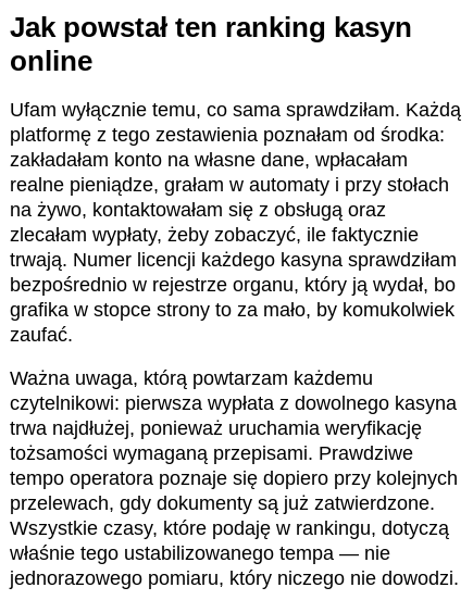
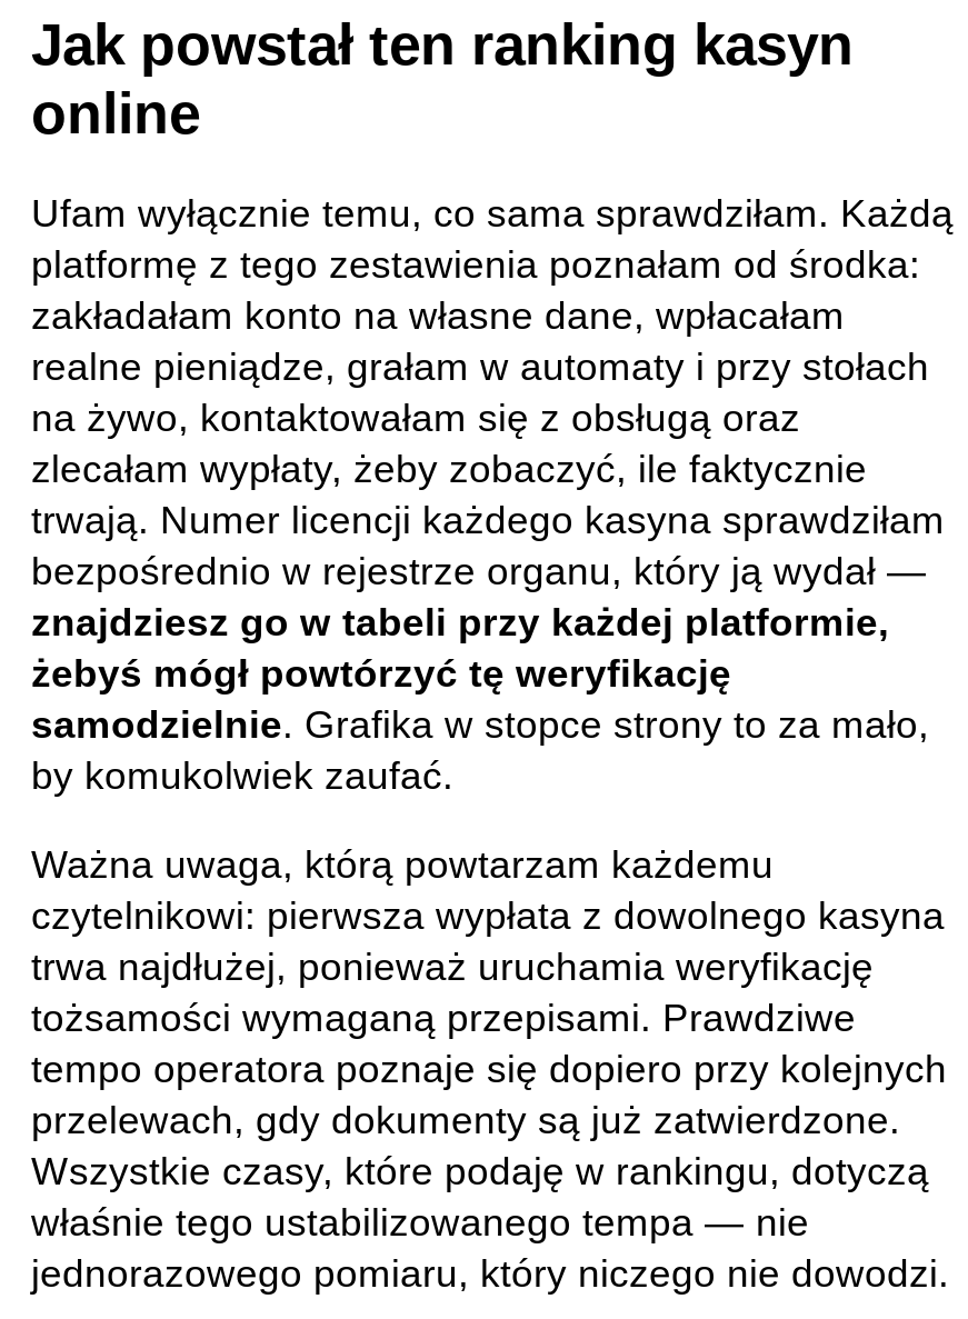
[10,274,456,345] bezpośrednio w rejestrze organu, który ją wydał, bo | grafika w stopce strony to za mało, by komukolwiek | zaufać. -> [31,548,929,797] bezpośrednio w rejestrze organu, który ją wydał — | znajdziesz go w tabeli przy każdej platformie, | żebyś mógł powtórzyć tę weryfikację | samodzielnie. Grafika w stopce strony to za mało, | by komukolwiek zaufać.

